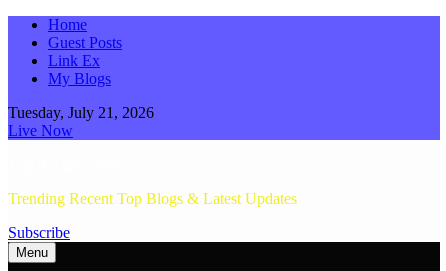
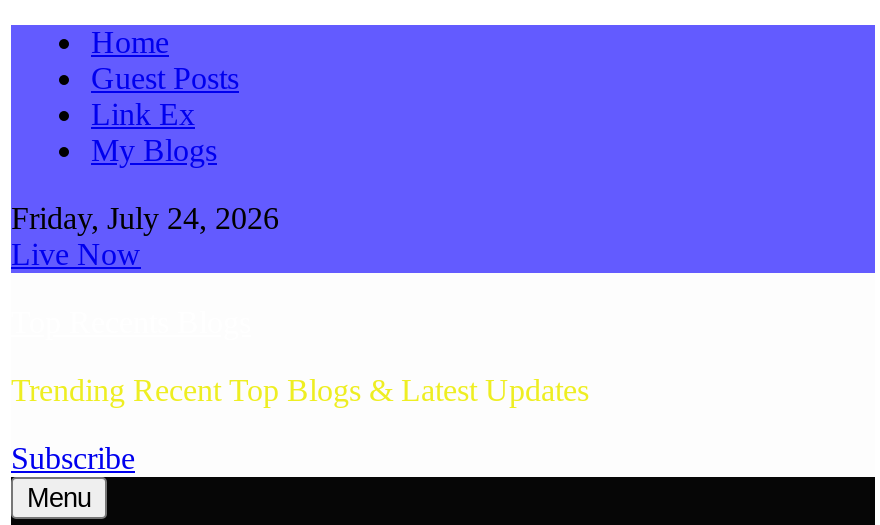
[8,104,154,121] Tuesday, July 21, 2026 -> [11,201,279,235] Friday, July 24, 2026

